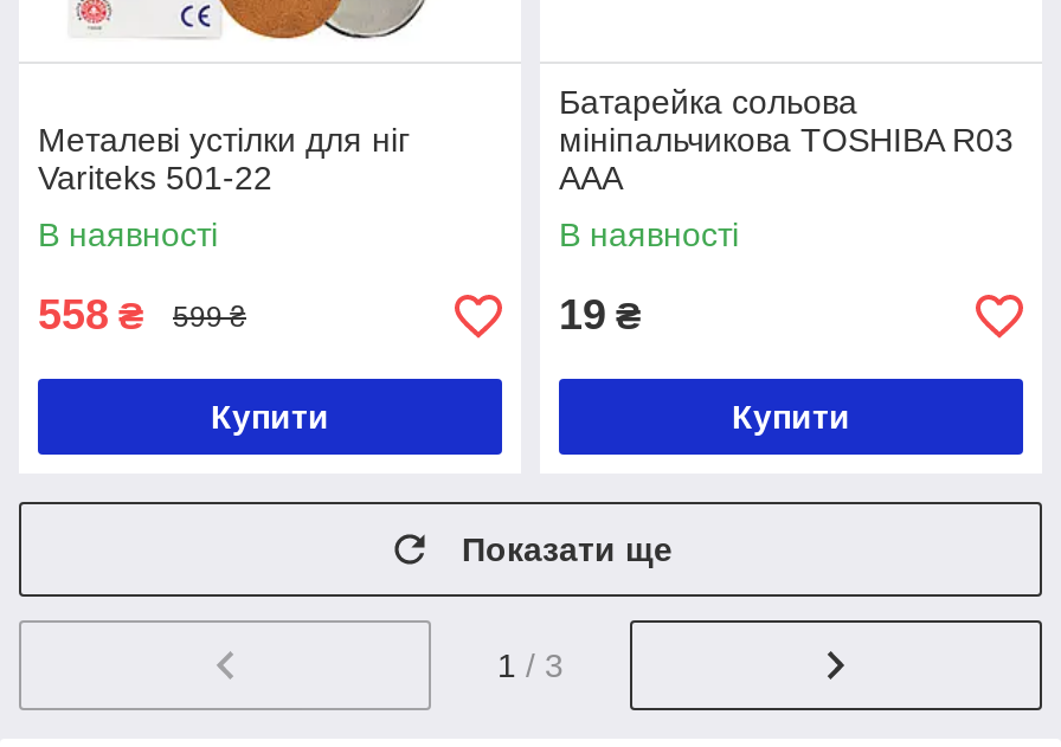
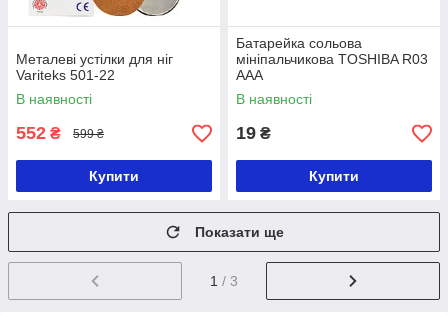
[38,292,246,339] 558 ₴ 599 ₴ -> [16,123,104,143] 552 ₴ 599 ₴

